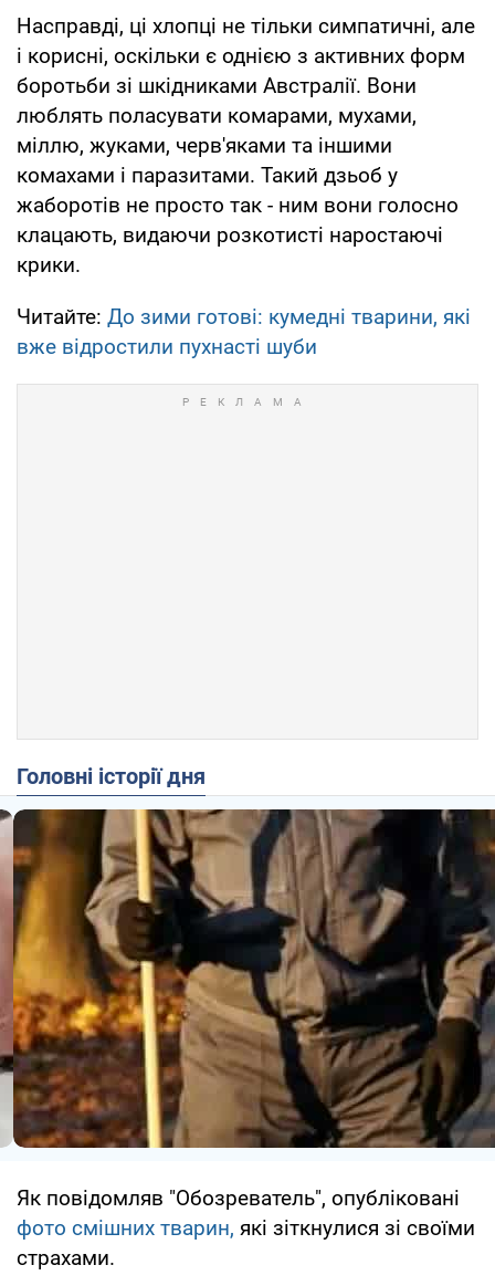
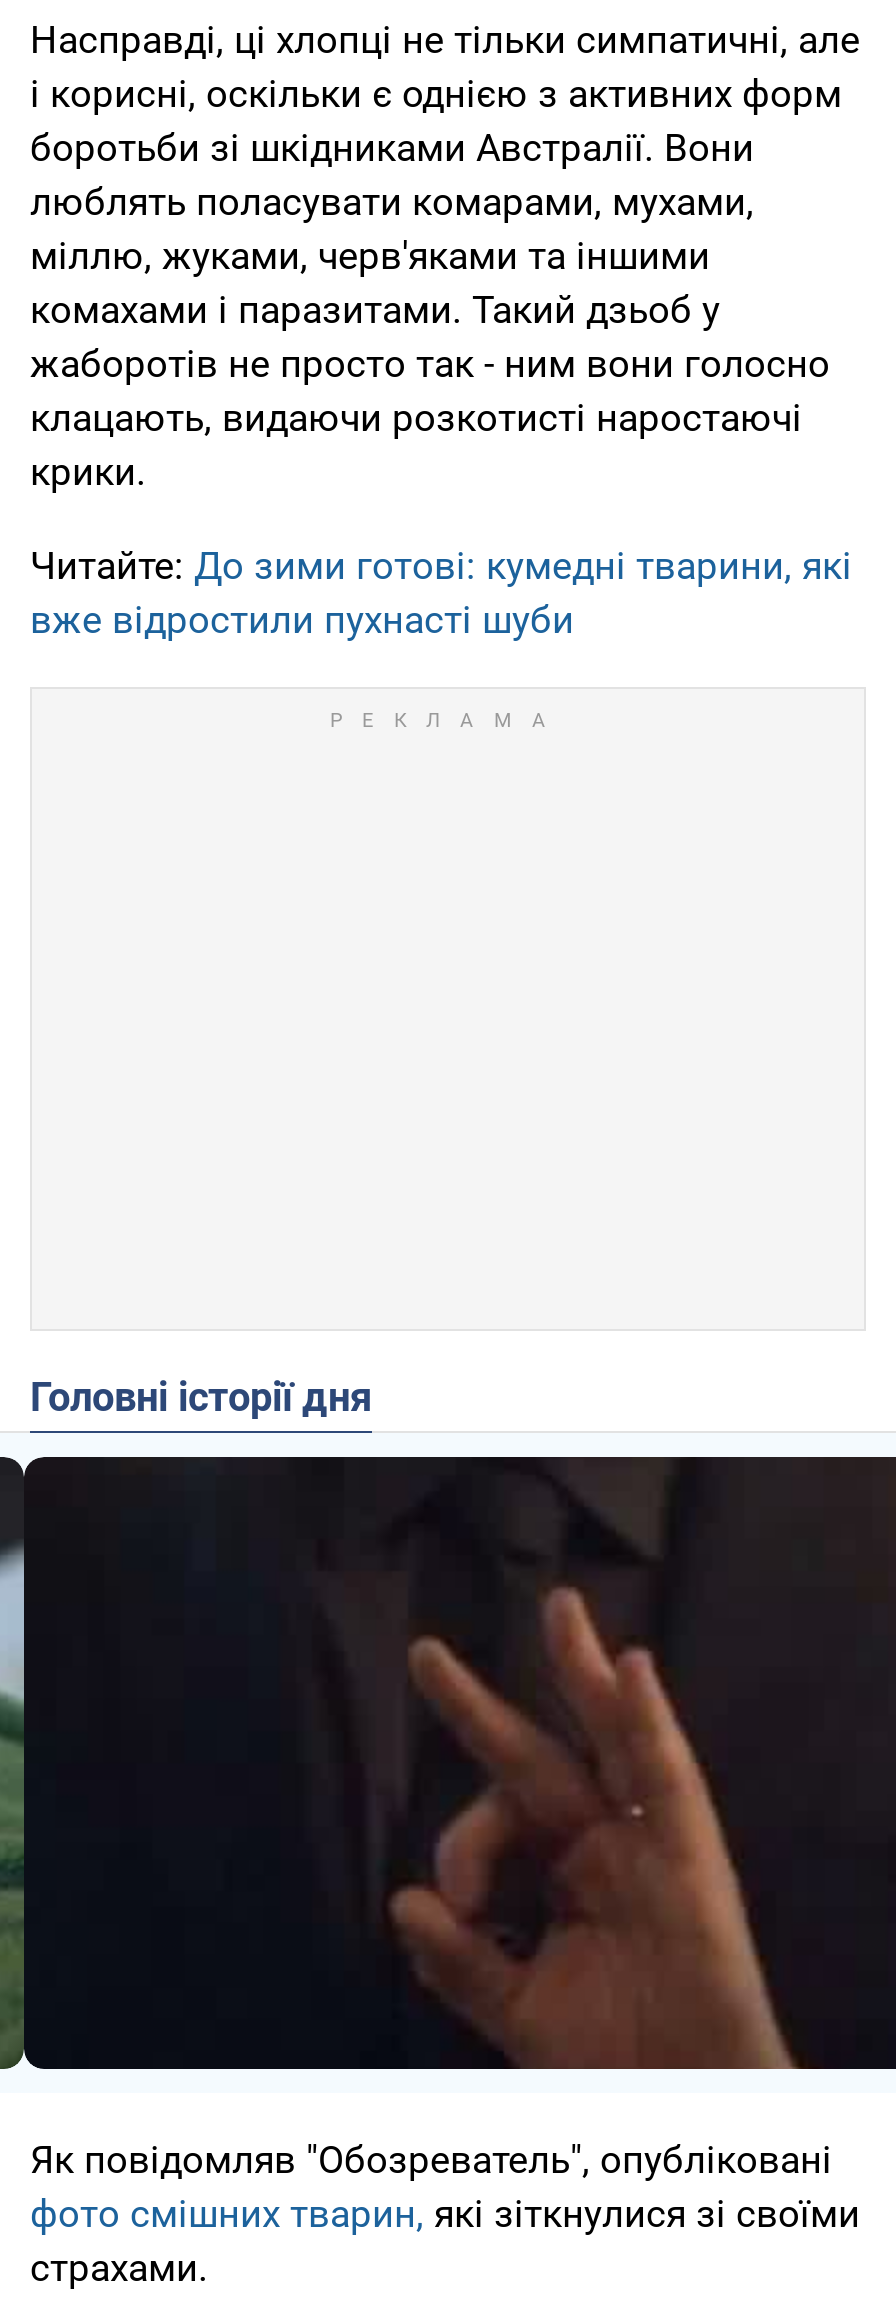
[3,808,492,1149] [image] -> [6,1455,890,2071] [image]

